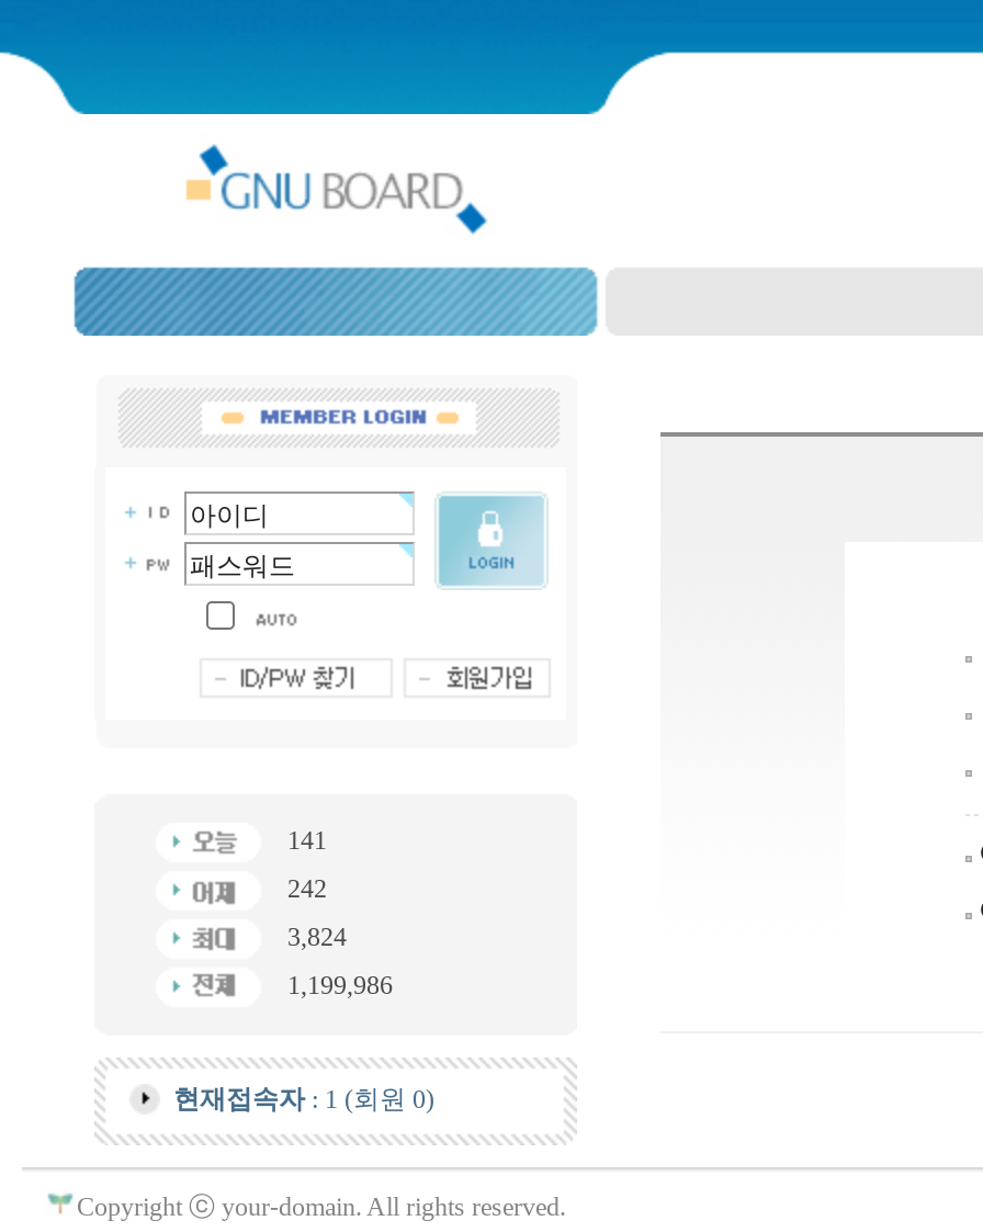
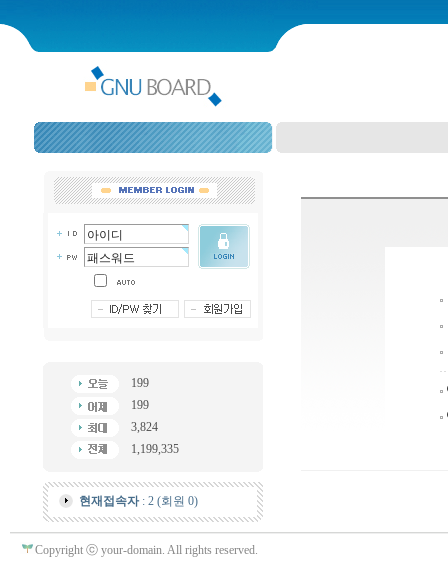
[287,825,327,856] 141 -> [131,376,149,390] 199
[287,873,327,904] 242 -> [131,398,149,412] 199
[287,970,393,1001] 1,199,986 -> [131,442,179,456] 1,199,335
[173,1084,434,1115] 현재접속자: 1 (회원 0) -> [79,494,198,508] 현재접속자: 2 (회원 0)

